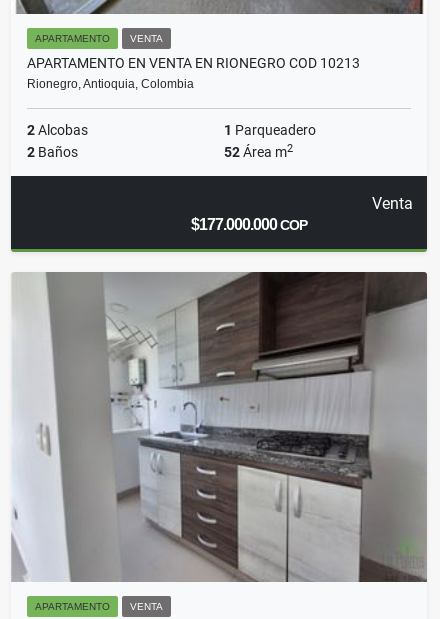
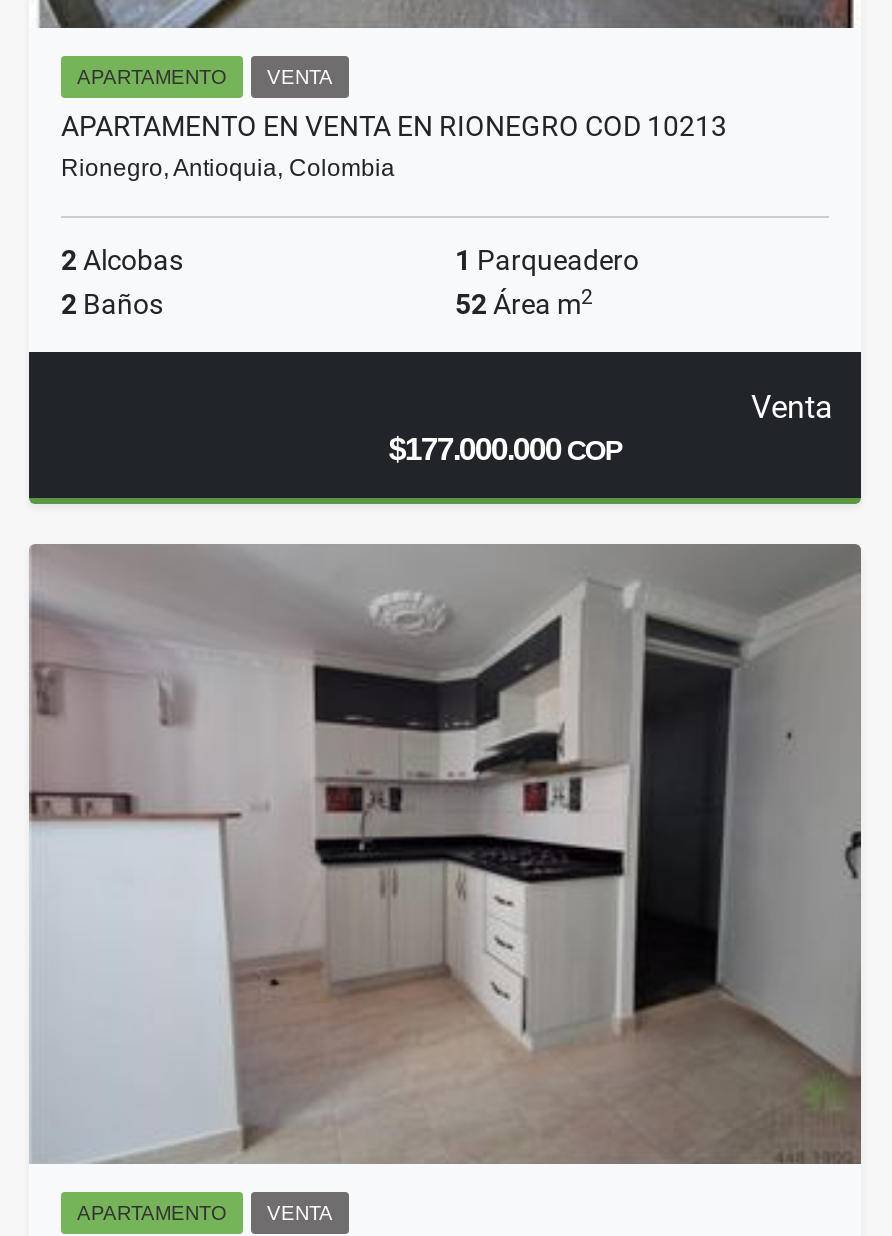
[11,272,427,582] [image] -> [27,544,861,1164] [image]

